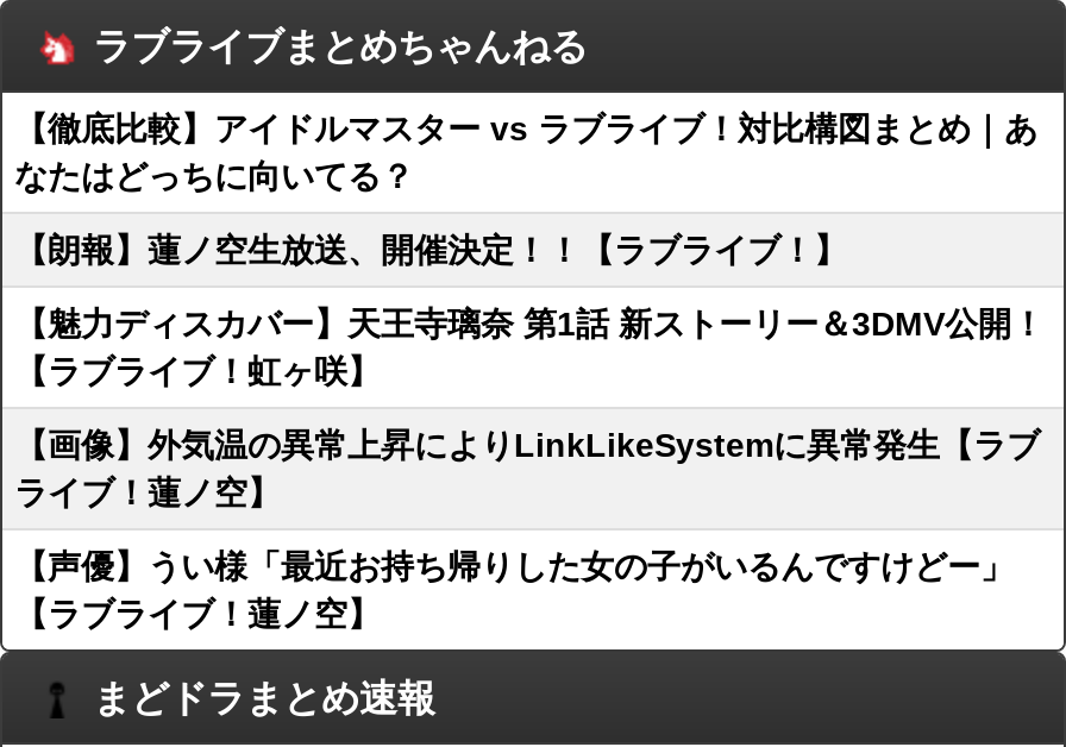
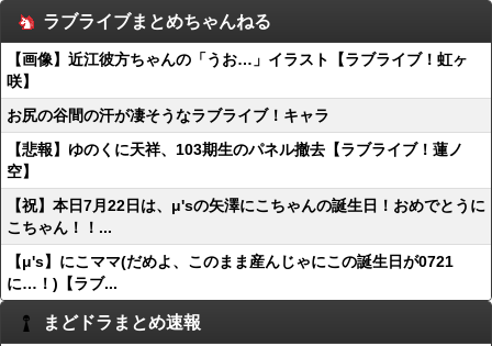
[14,109,1037,195] 【徹底比較】アイドルマスター vs ラブライブ！対比構図まとめ｜あ | なたはどっちに向いてる？ -> [7,51,468,90] 【画像】近江彼方ちゃんの「うお…」イラスト【ラブライブ！虹ヶ | 咲】
[14,231,847,269] 【朗報】蓮ノ空生放送、開催決定！！【ラブライブ！】 -> [7,107,329,124] お尻の谷間の汗が凄そうなラブライブ！キャラ
[14,305,1045,390] 【魅力ディスカバー】天王寺璃奈 第1話 新ストーリー＆3DMV公開！ | 【ラブライブ！虹ヶ咲】 -> [7,141,463,180] 【悲報】ゆのくに天祥、103期生のパネル撤去【ラブライブ！蓮ノ | 空】
[14,426,1040,511] 【画像】外気温の異常上昇によりLinkLikeSystemに異常発生【ラブ | ライブ！蓮ノ空】 -> [7,197,485,236] 【祝】本日7月22日は、μ'sの矢澤にこちゃんの誕生日！おめでとうに | こちゃん！！...
[14,547,1014,633] 【声優】うい様「最近お持ち帰りした女の子がいるんですけどー」 | 【ラブライブ！蓮ノ空】 -> [7,253,454,292] 【μ's】にこママ(だめよ、このまま産んじゃにこの誕生日が0721 | に…！)【ラブ...

